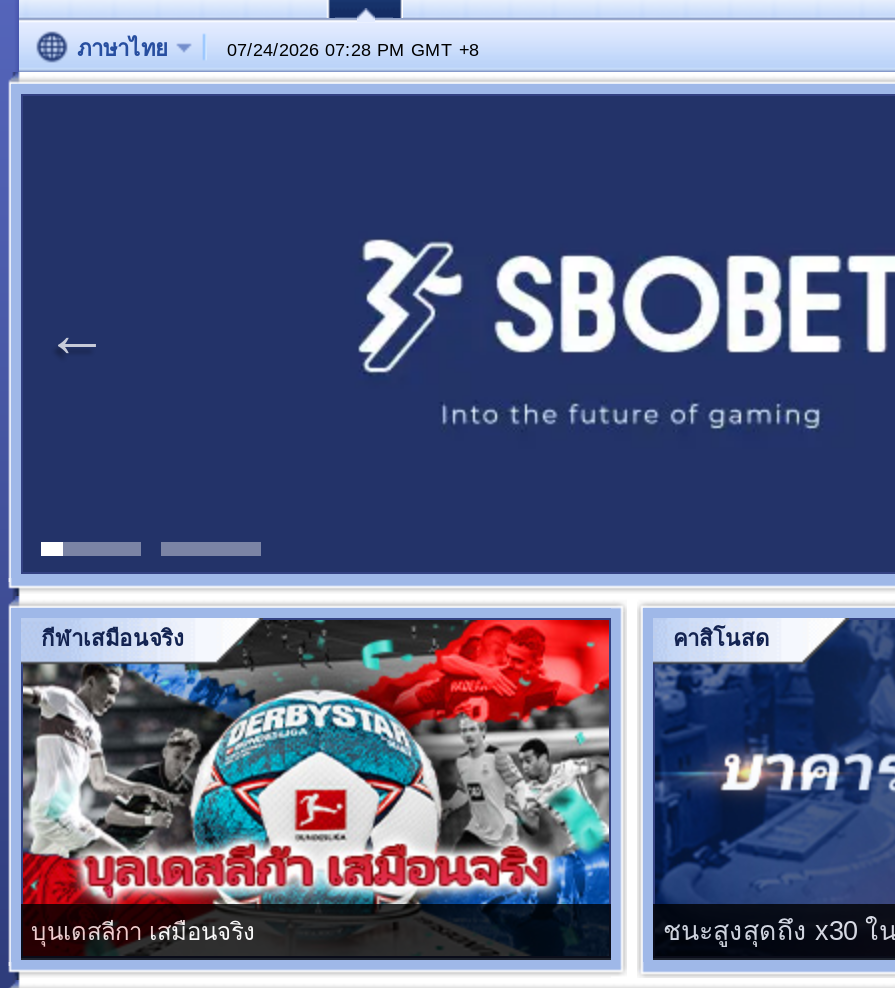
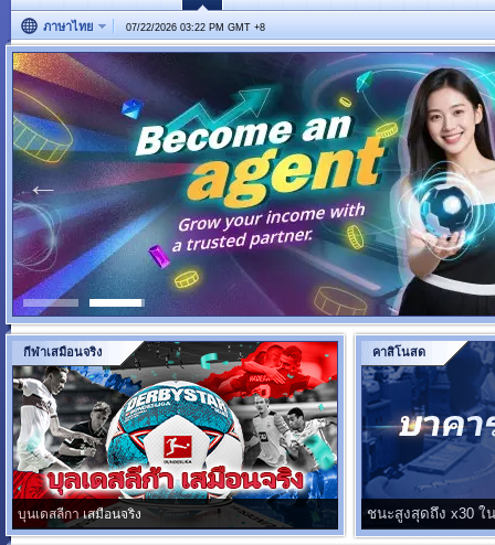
[227,40,479,60] 07/24/2026 07:28 PM GMT +8 -> [126,22,265,33] 07/22/2026 03:22 PM GMT +8
[21,94,889,574] [image] -> [12,52,492,317] [image]

